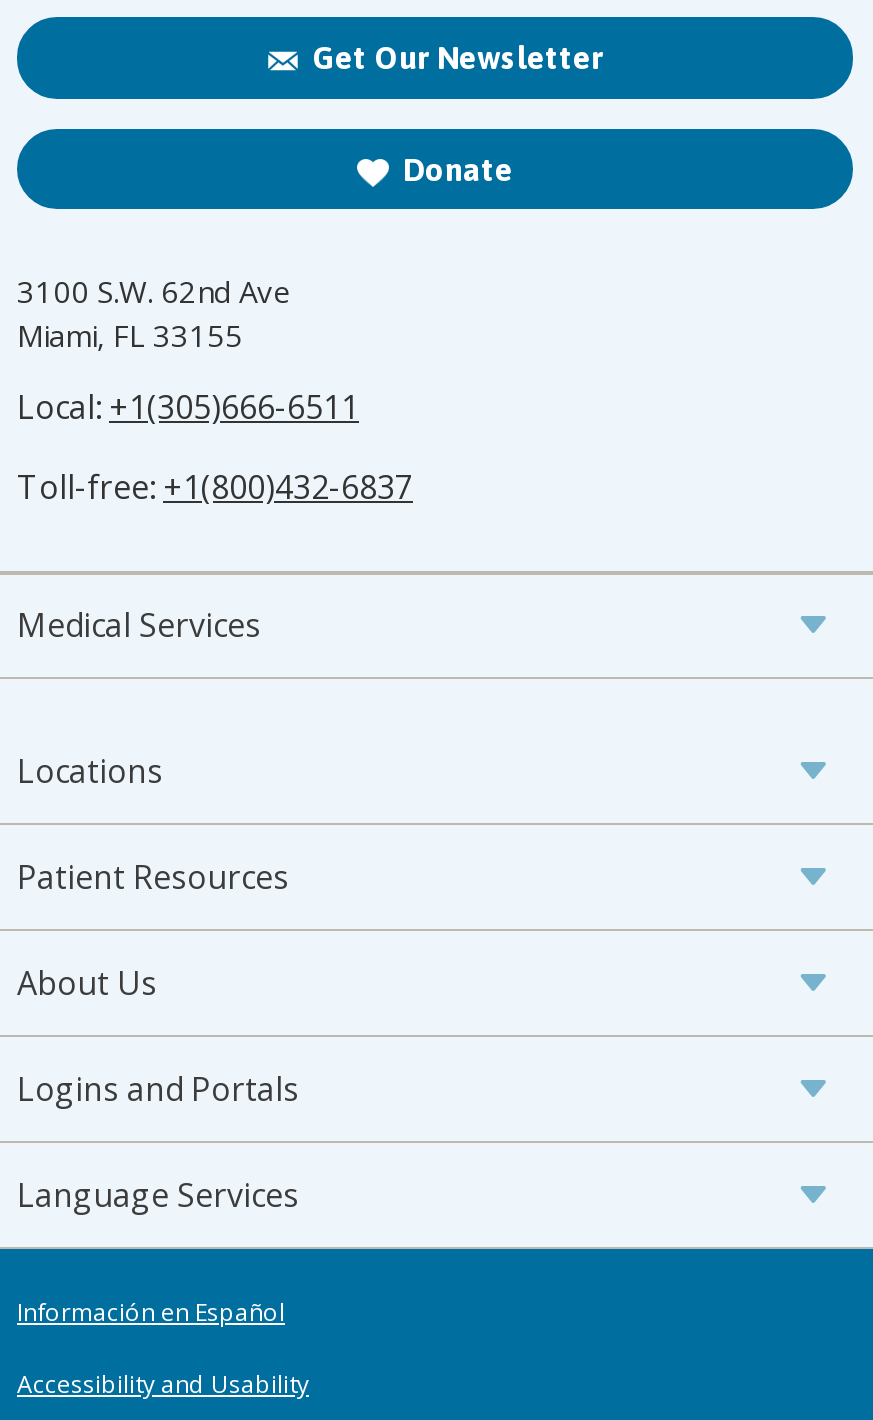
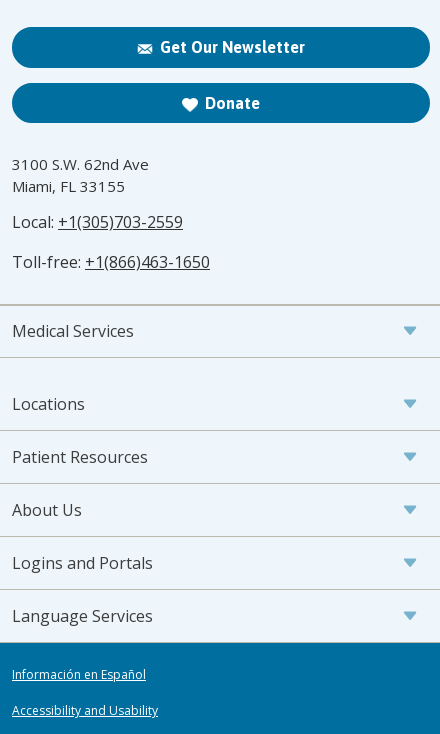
[17,385,359,429] Local: +1(305)666-6511 -> [12,211,183,233] Local: +1(305)703-2559
[17,465,413,509] Toll-free: +1(800)432-6837 -> [12,251,210,273] Toll-free: +1(866)463-1650

